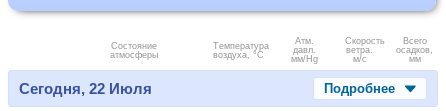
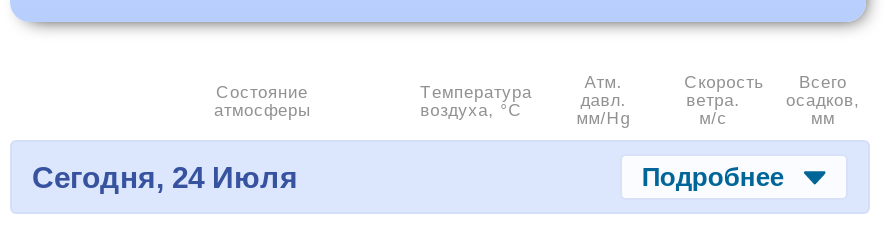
[19,80,152,97] Сегодня, 22 Июля -> [32,161,298,195] Сегодня, 24 Июля

